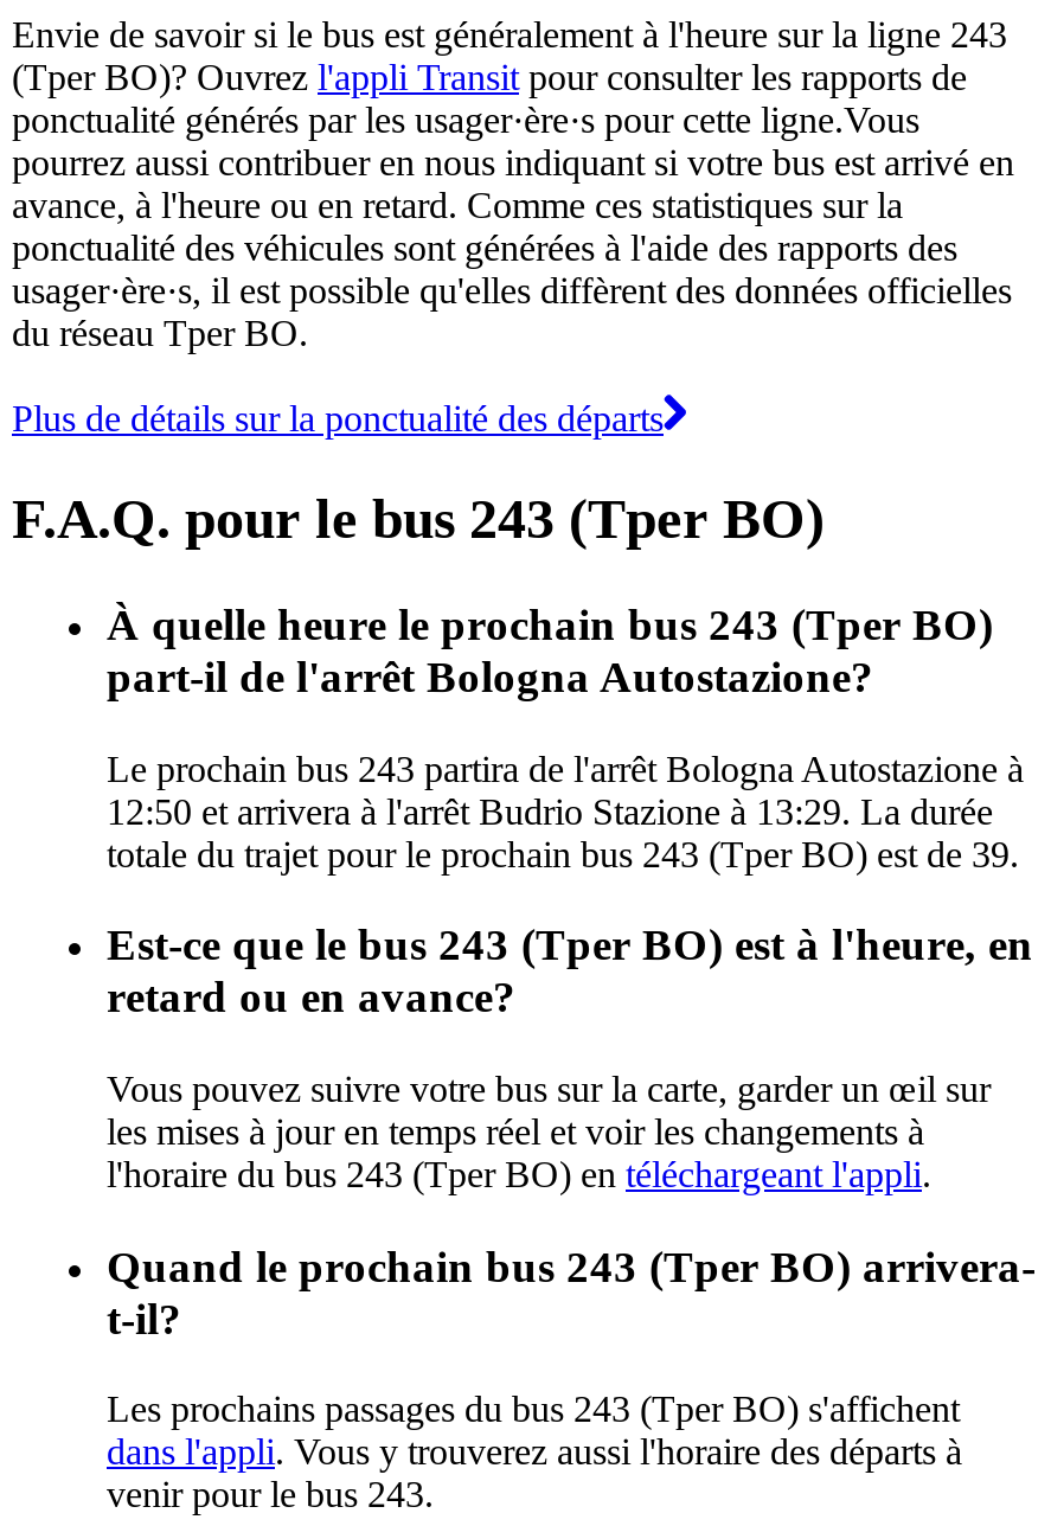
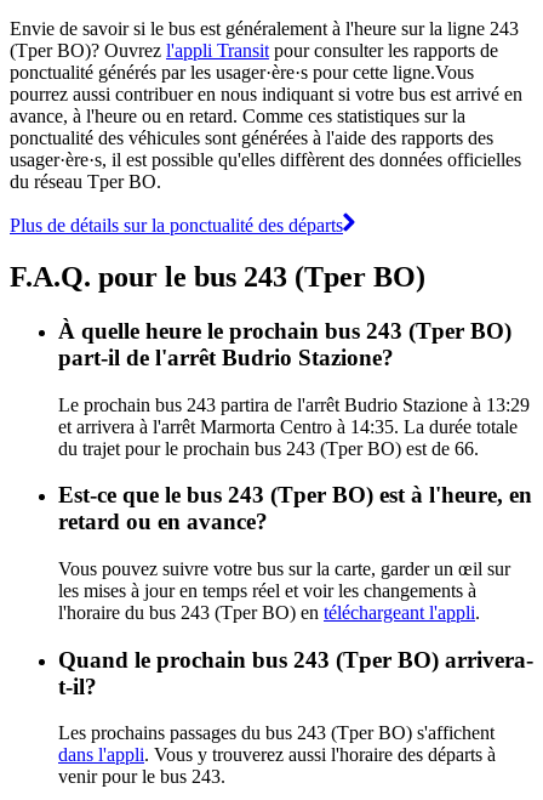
[107,651,874,701] part-il de l'arrêt Bologna Autostazione? -> [58,345,394,370] part-il de l'arrêt Budrio Stazione?
[107,748,1024,873] Le prochain bus 243 partira de l'arrêt Bologna Autostazione à | 12:50 et arrivera à l'arrêt Budrio Stazione à 13:29. La durée | totale du trajet pour le prochain bus 243 (Tper BO) est de 39. -> [58,394,530,458] Le prochain bus 243 partira de l'arrêt Budrio Stazione à 13:29 | et arrivera à l'arrêt Marmorta Centro à 14:35. La durée totale | du trajet pour le prochain bus 243 (Tper BO) est de 66.

